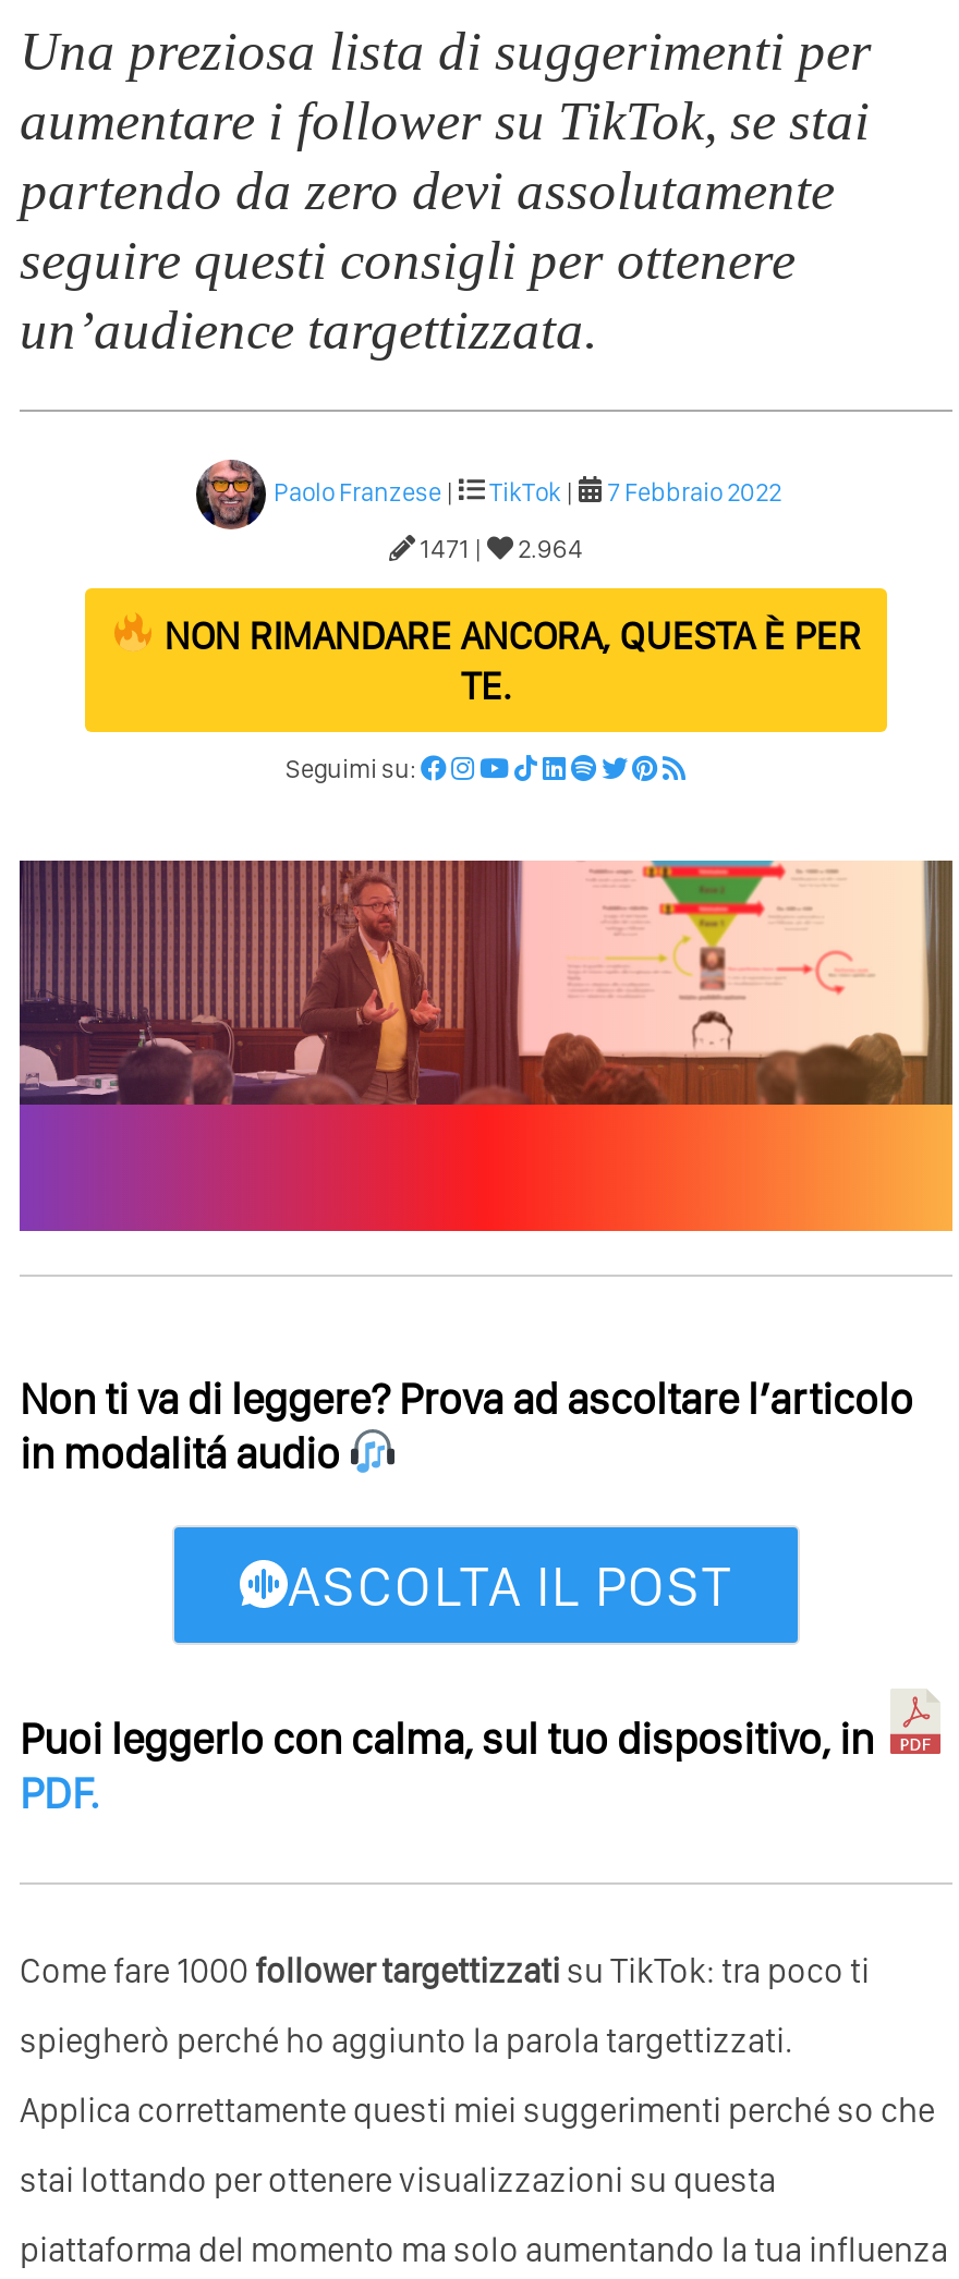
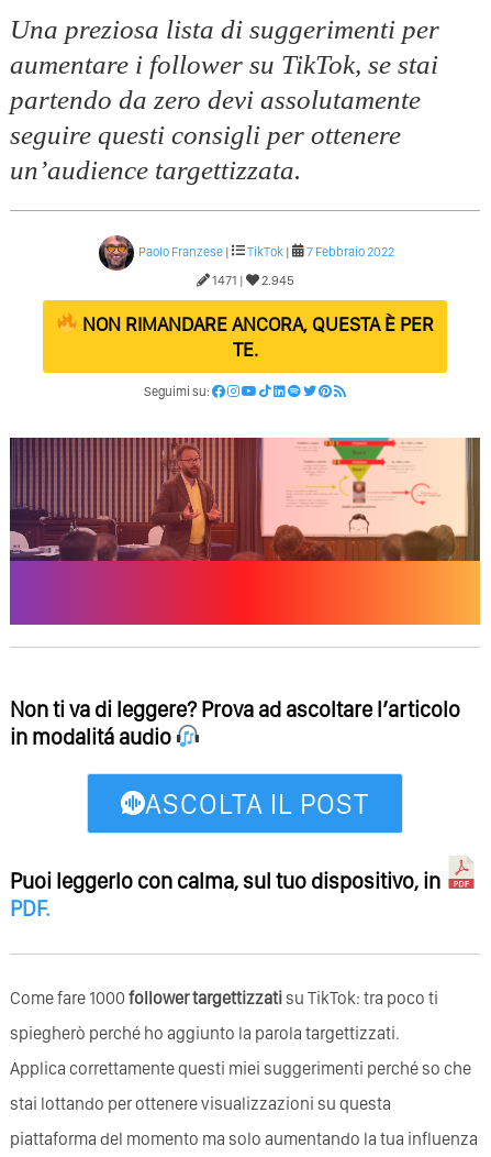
[513,533,583,563] 2.964 -> [259,272,294,288] 2.945

